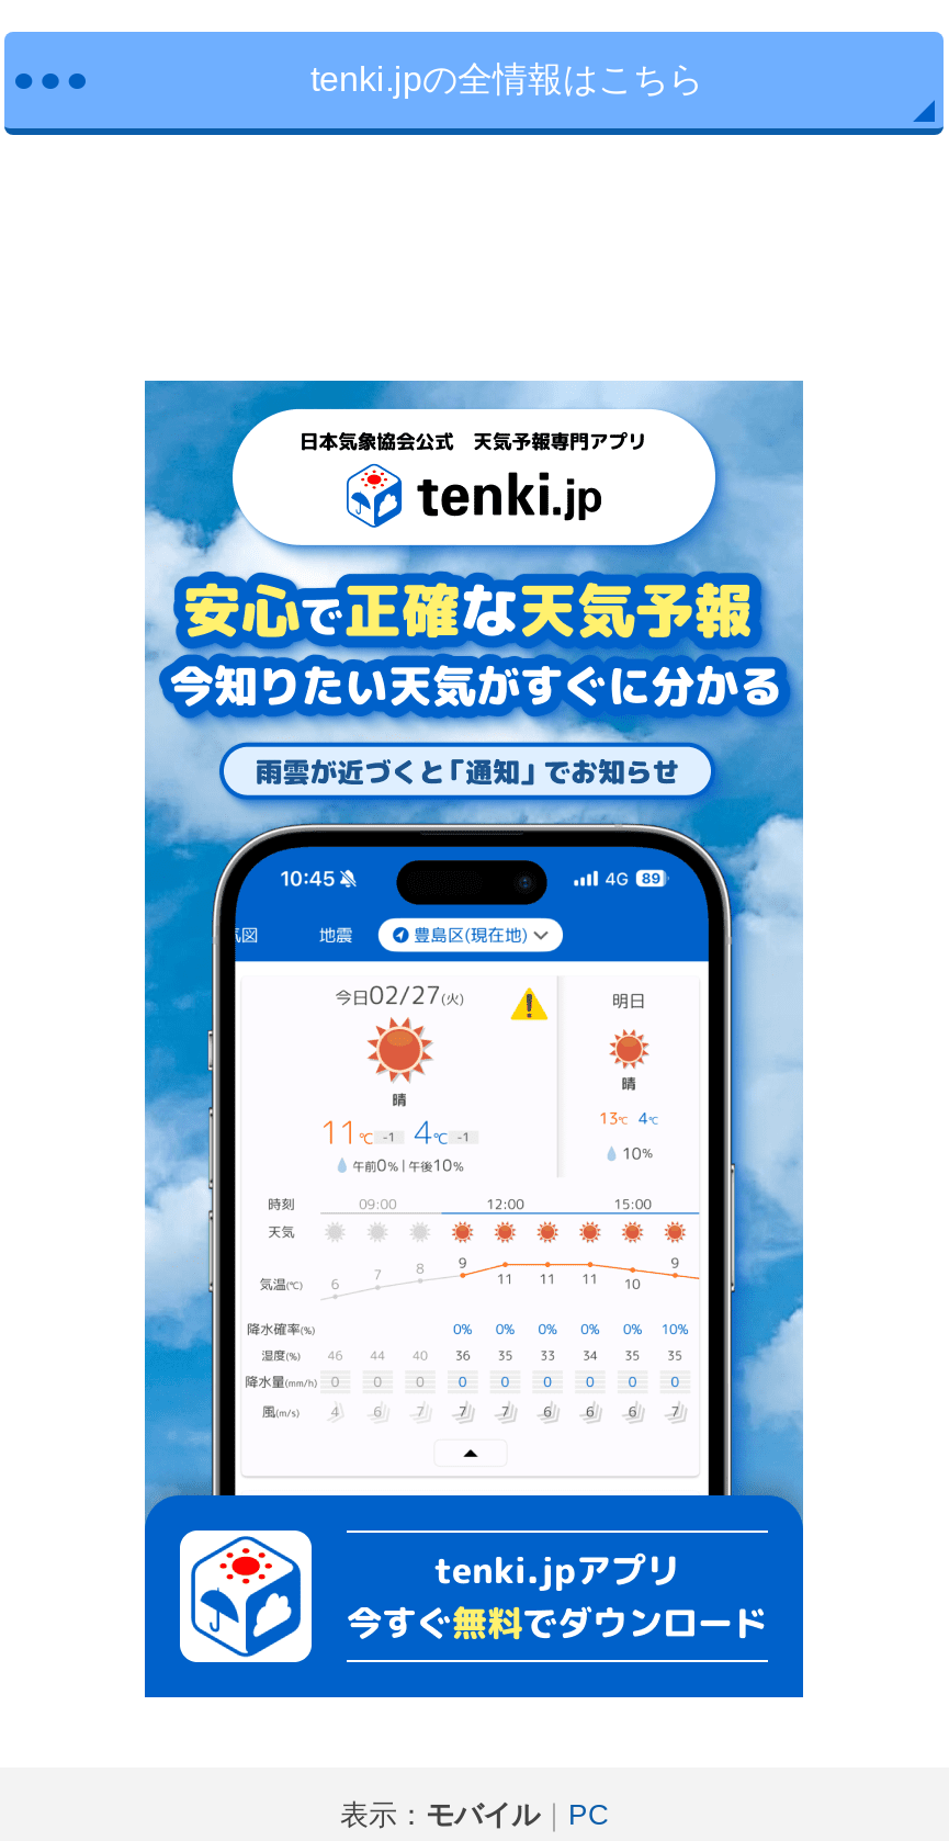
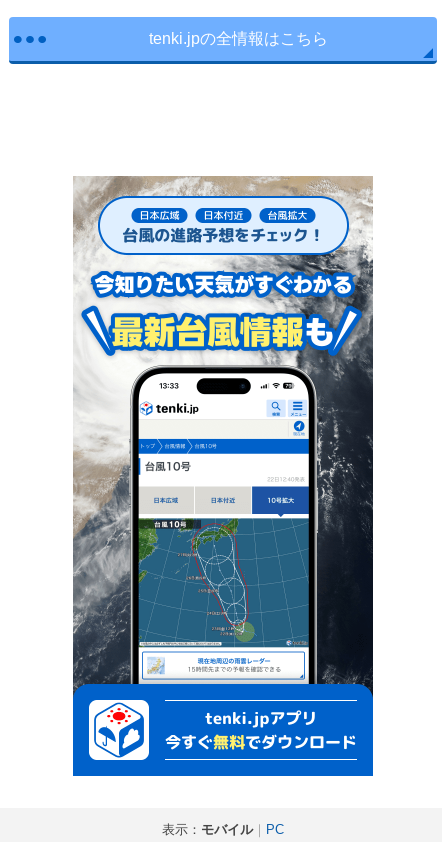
[143,379,805,1520] [image] -> [72,175,374,696] [image]

